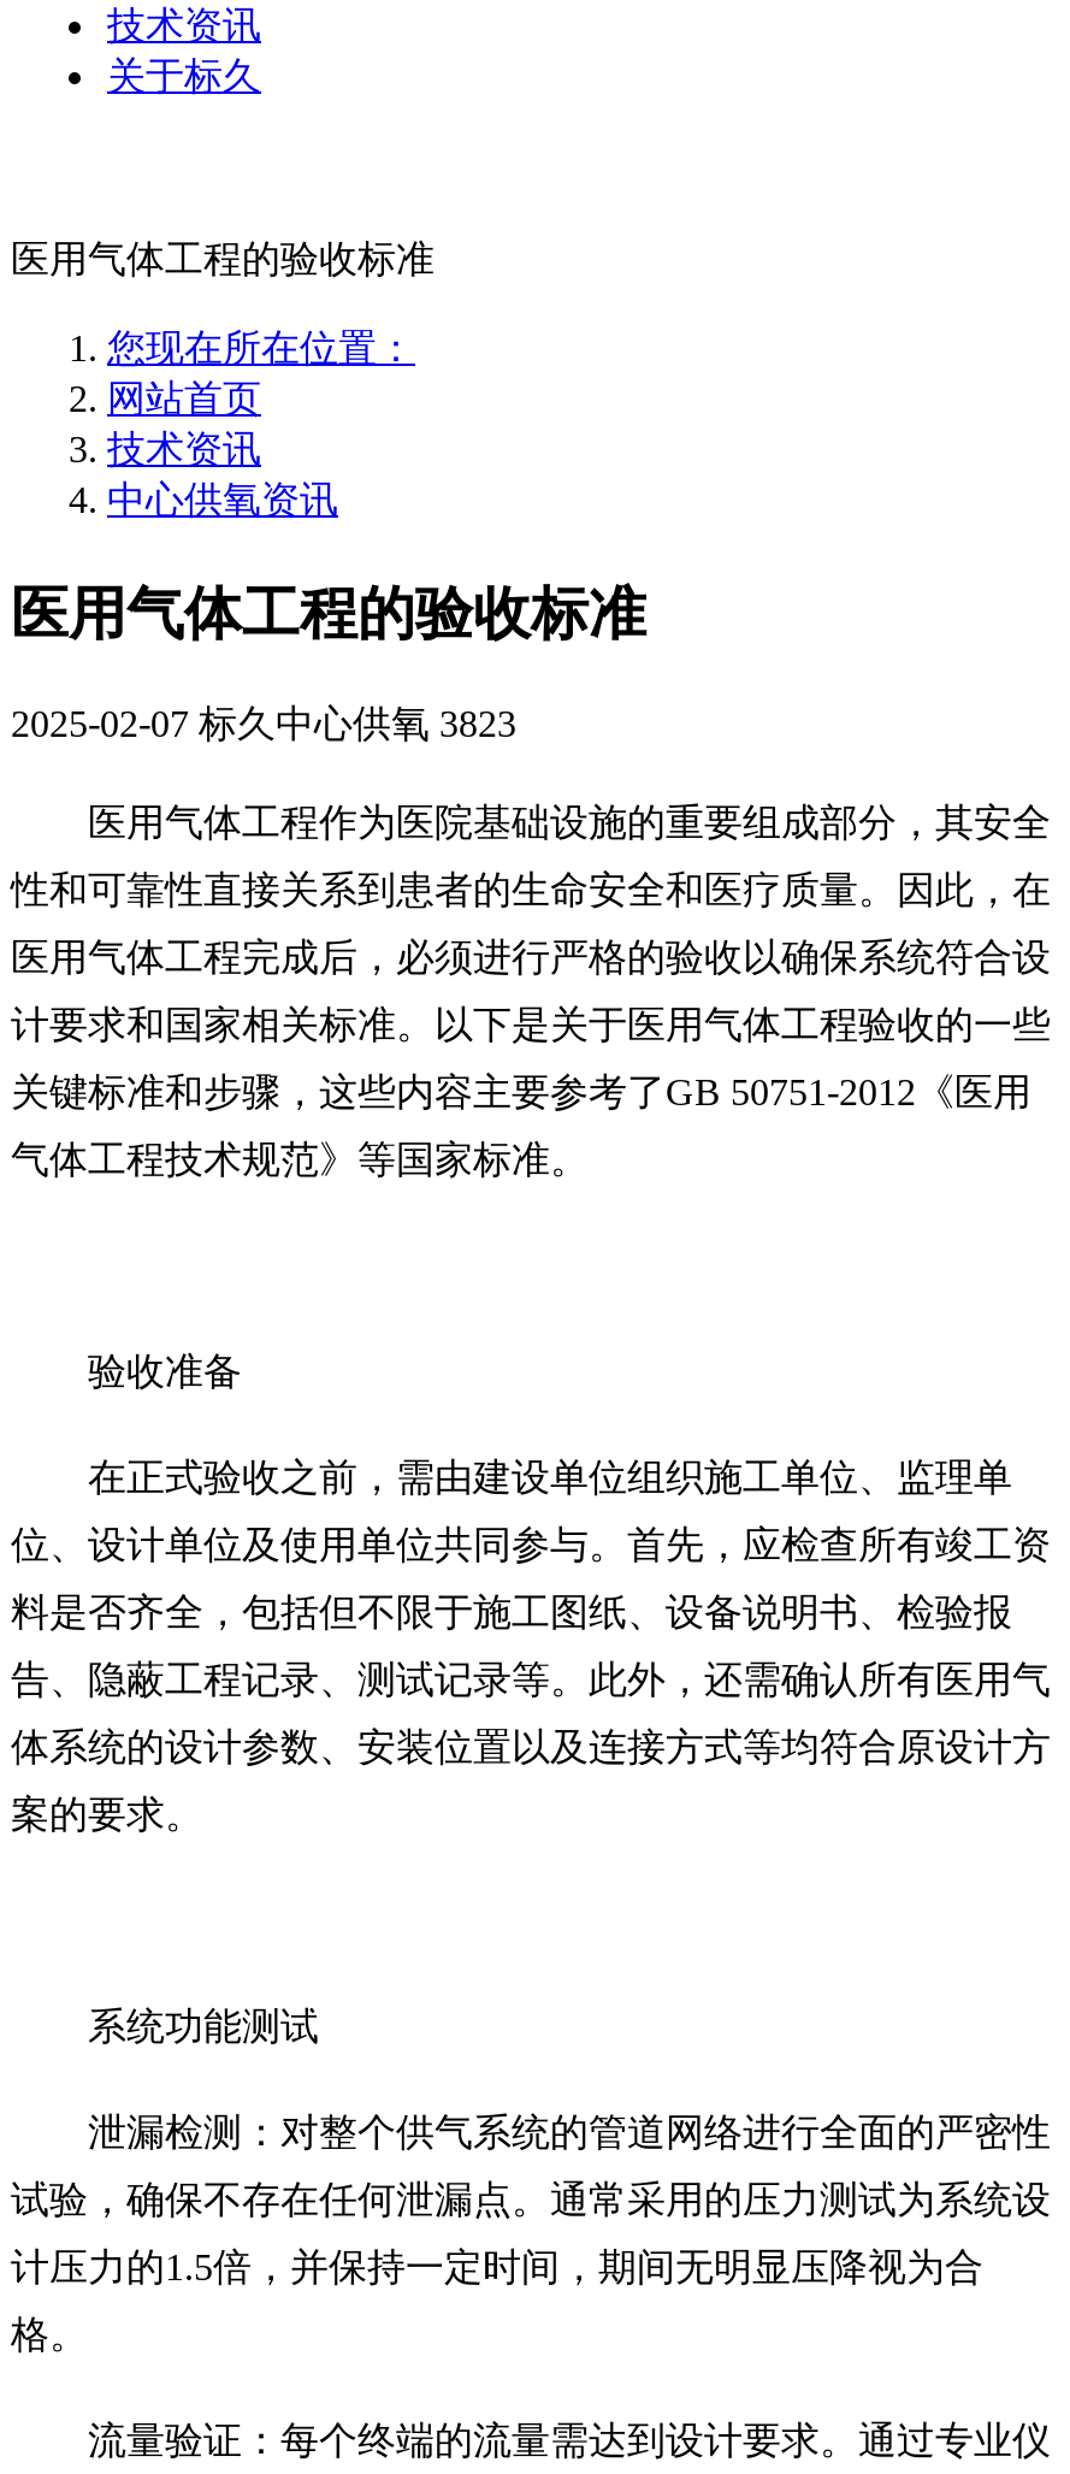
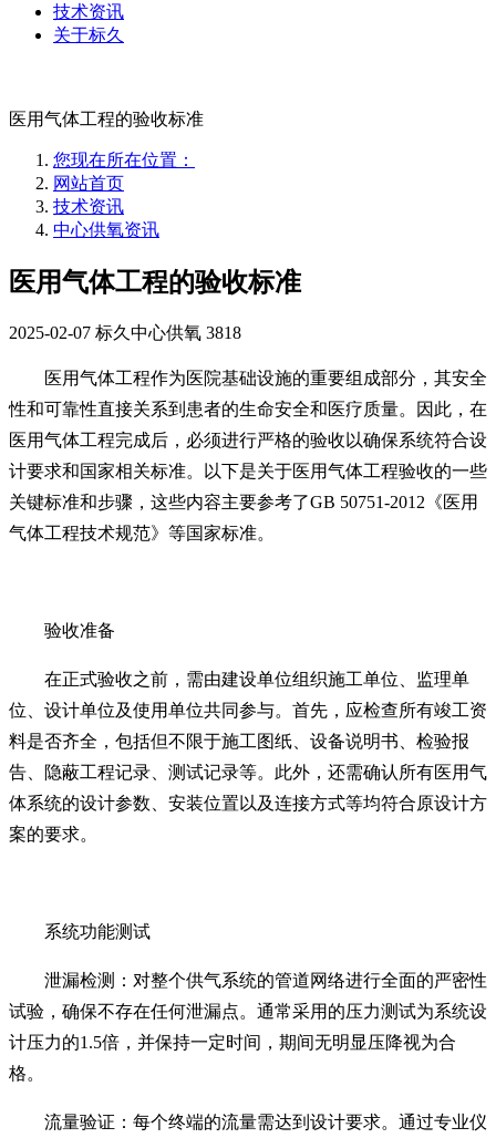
[11,703,516,744] 2025-02-07 标久中心供氧 3823 -> [9,323,241,342] 2025-02-07 标久中心供氧 3818

